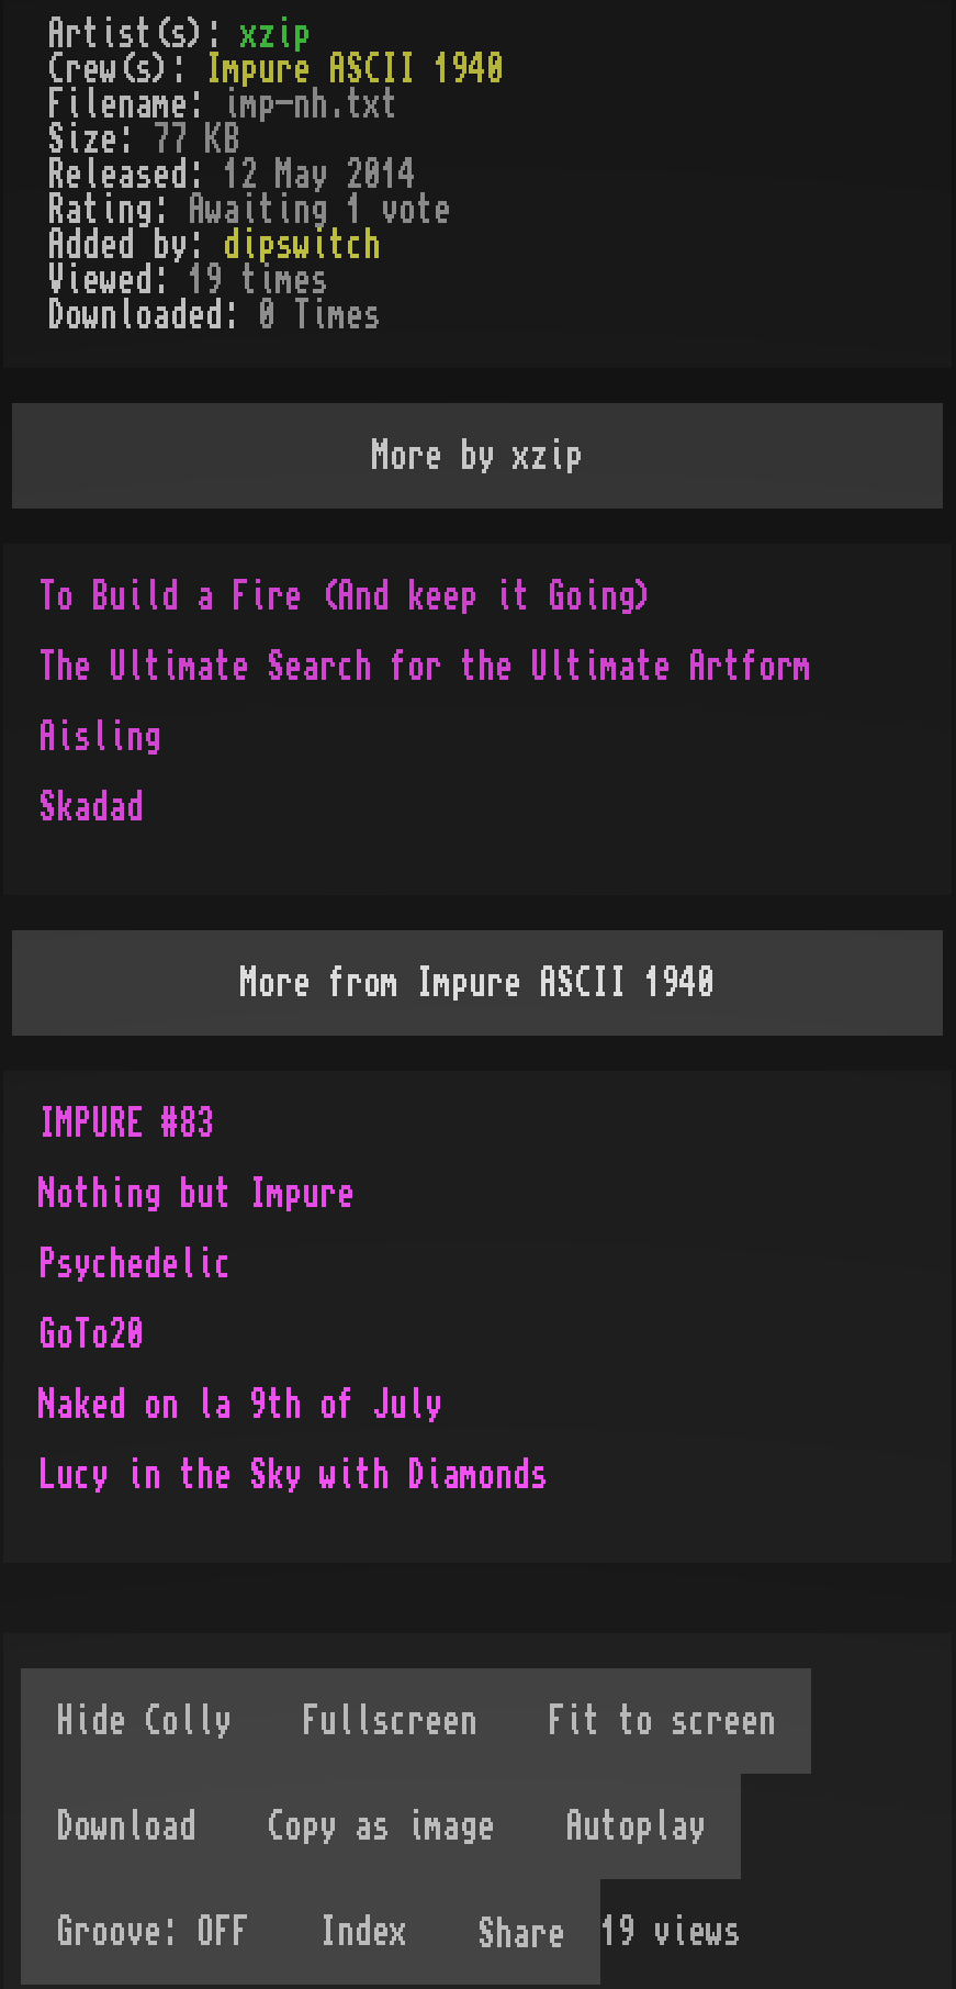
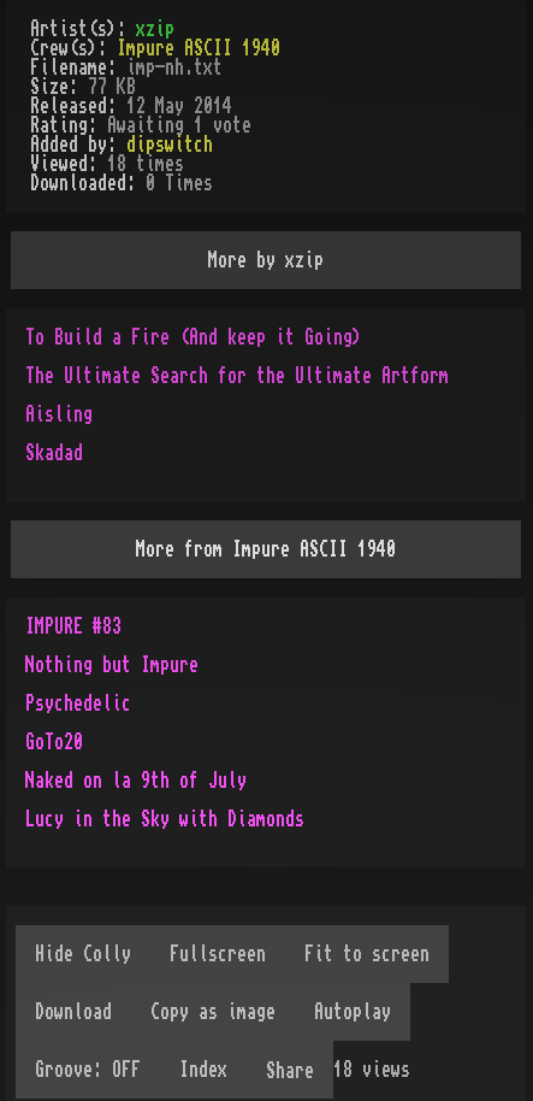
[47,262,328,298] Viewed: 19 times -> [30,154,184,173] Viewed: 18 times
[477,1914,741,1952] Share 19 views -> [266,1060,410,1081] Share 18 views

